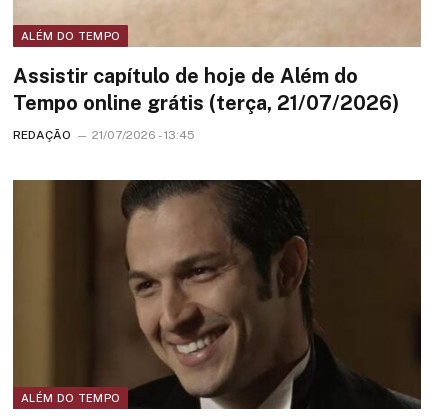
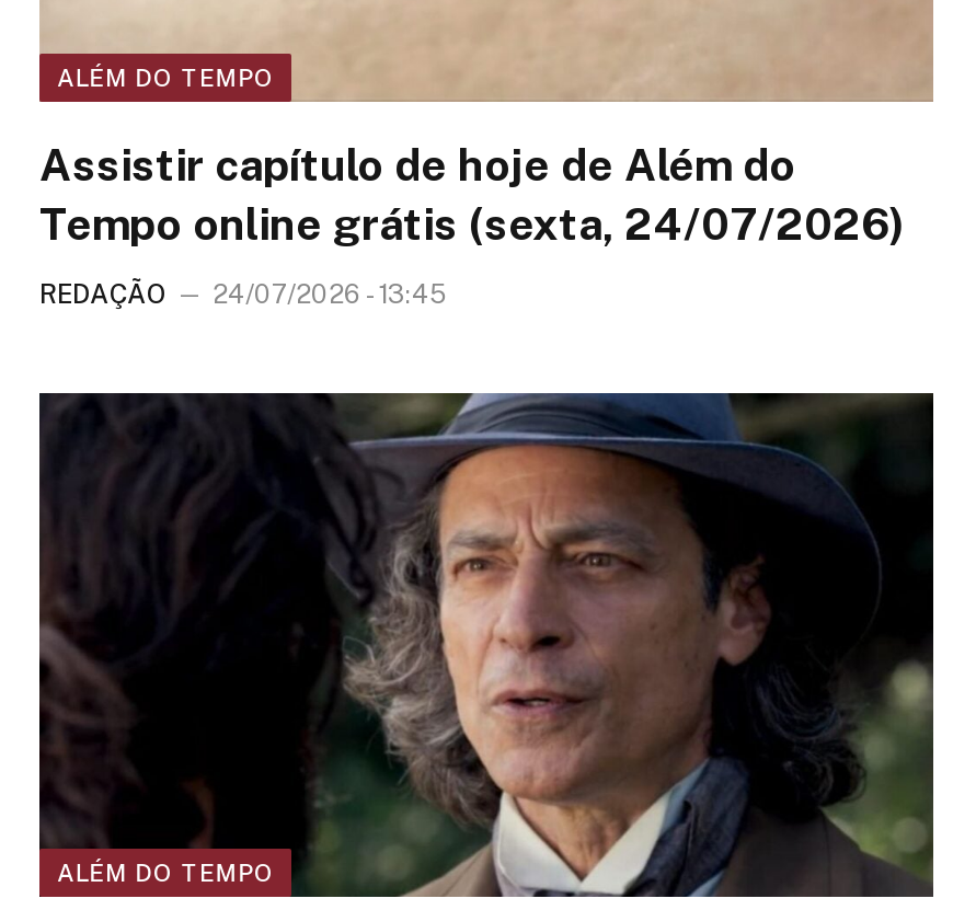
[13,90,399,114] Tempo online grátis (terça, 21/07/2026) -> [39,198,905,251] Tempo online grátis (sexta, 24/07/2026)
[13,127,195,141] REDAÇÃO 21/07/2026 - 13:45 -> [39,279,447,310] REDAÇÃO 24/07/2026 - 13:45
[12,179,421,410] [image] -> [37,392,933,898] [image]

